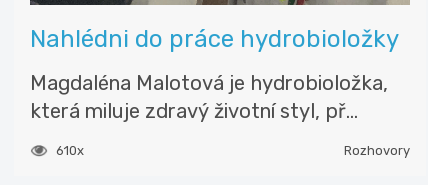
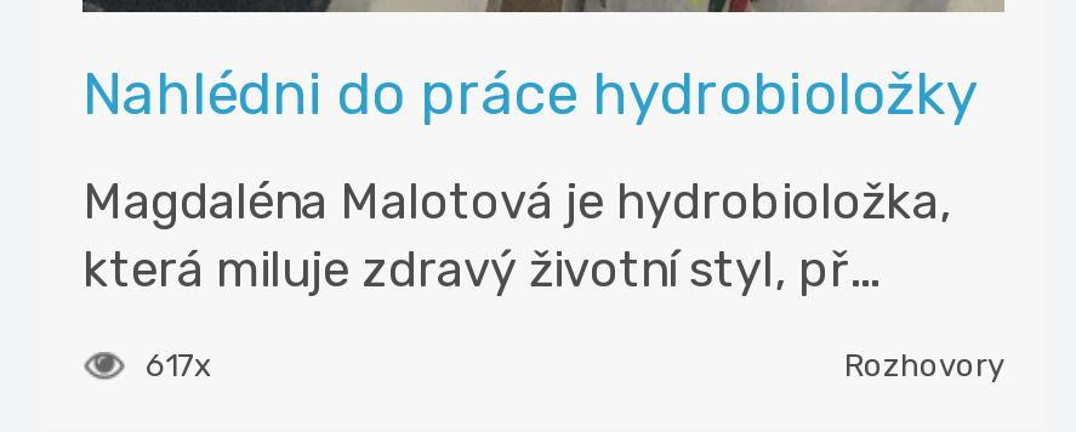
[56,143,84,158] 610x -> [146,348,211,384] 617x

